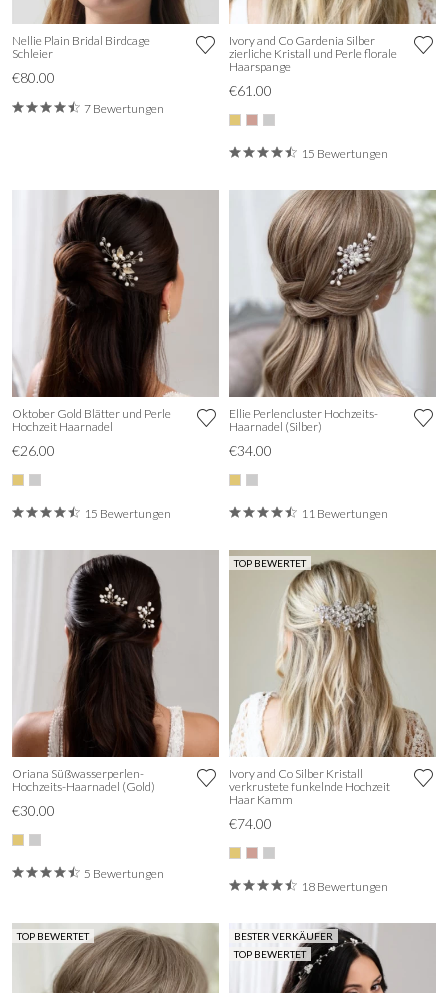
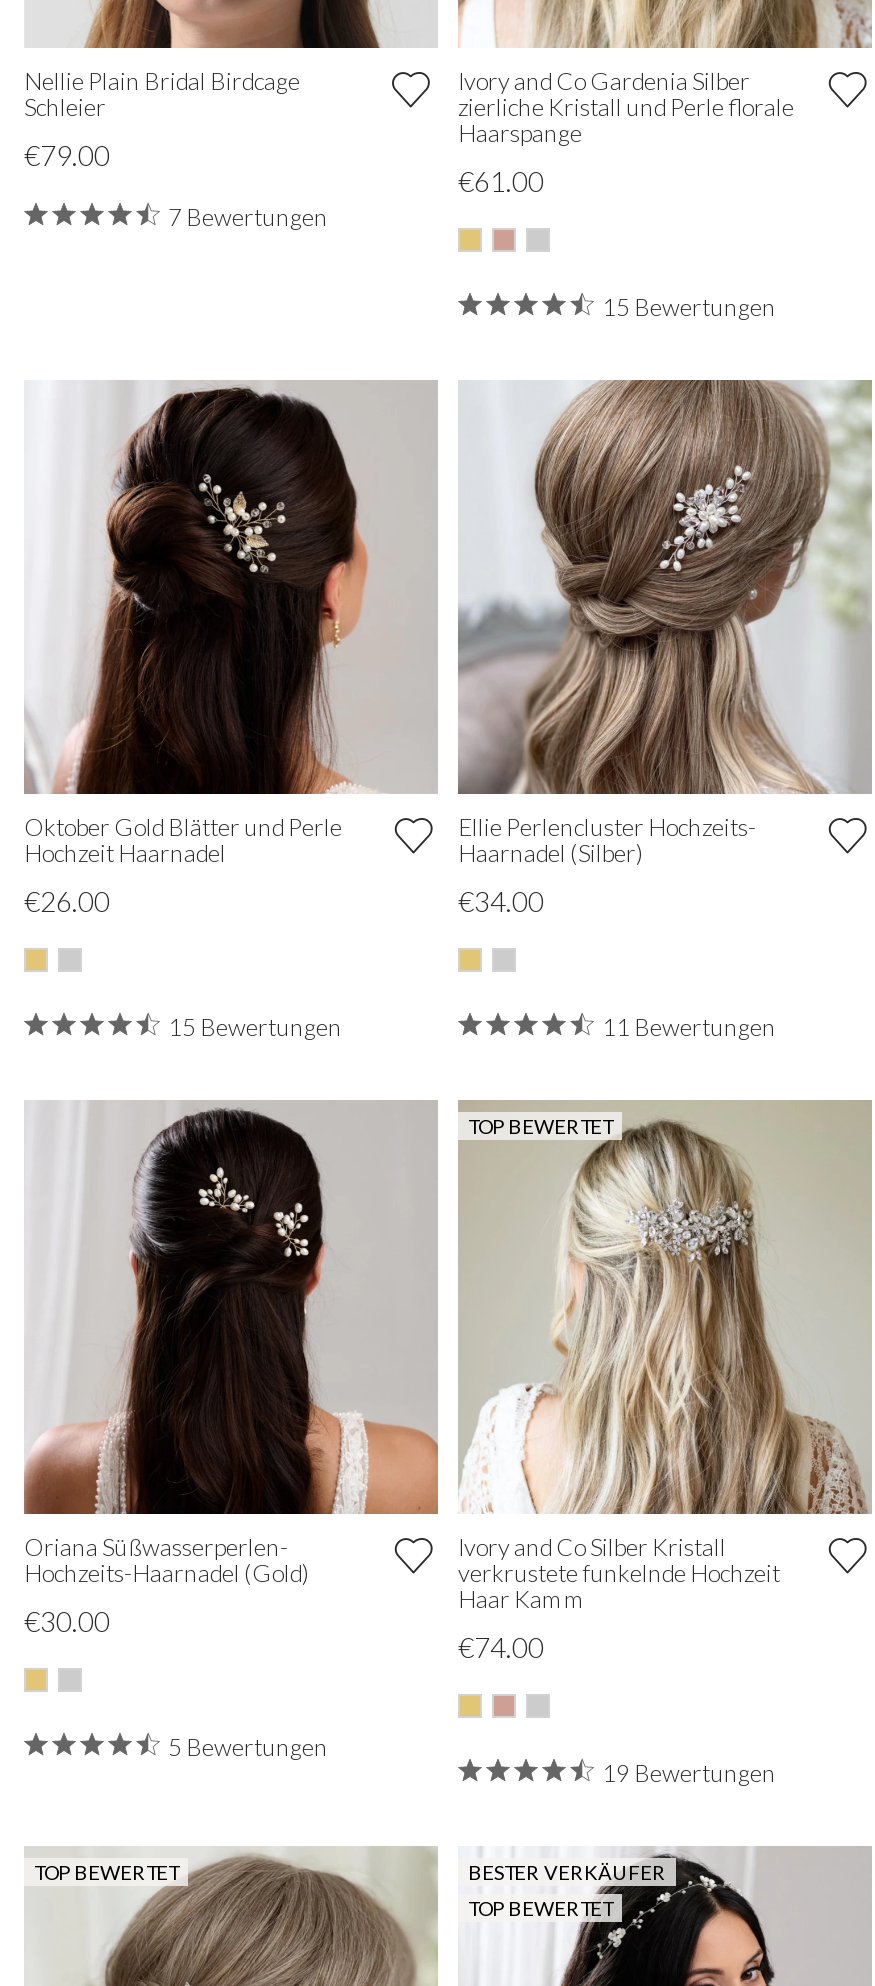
[12,69,55,86] €80.00 -> [24,138,110,172] €79.00
[301,879,388,894] 18 Bewertungen -> [602,1758,776,1788] 19 Bewertungen

